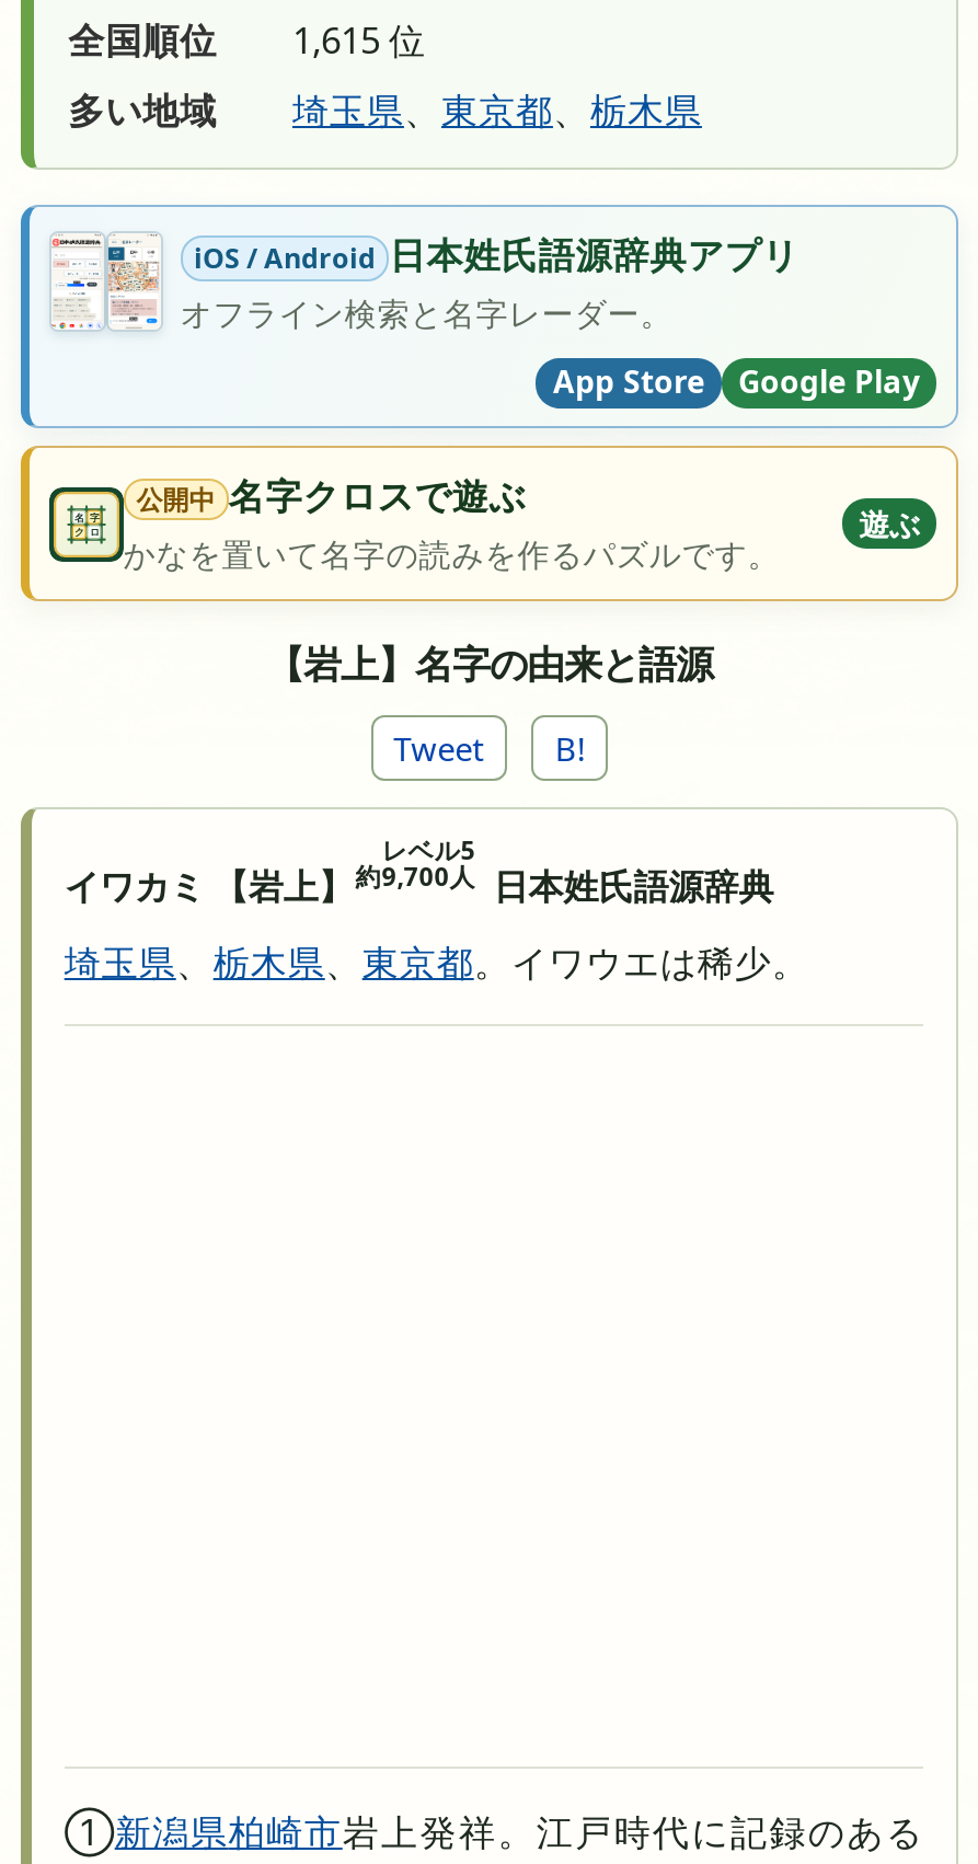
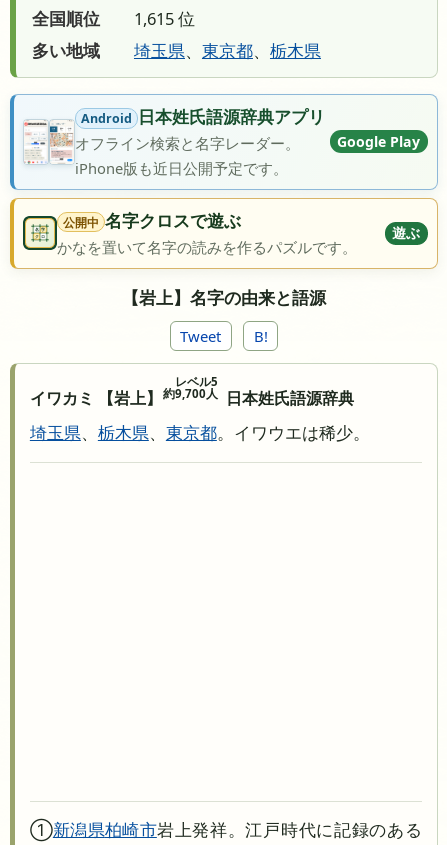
[49,228,799,349] [image] | iOS / Android 日本姓氏語源辞典アプリ -> [23,105,325,166] [image] | Android 日本姓氏語源辞典アプリ
[553,361,704,403] App Store -> [75,158,288,178] iPhone版も近日公開予定です。
moved [738,361,920,403] -> [337,132,420,151]: Google Play

